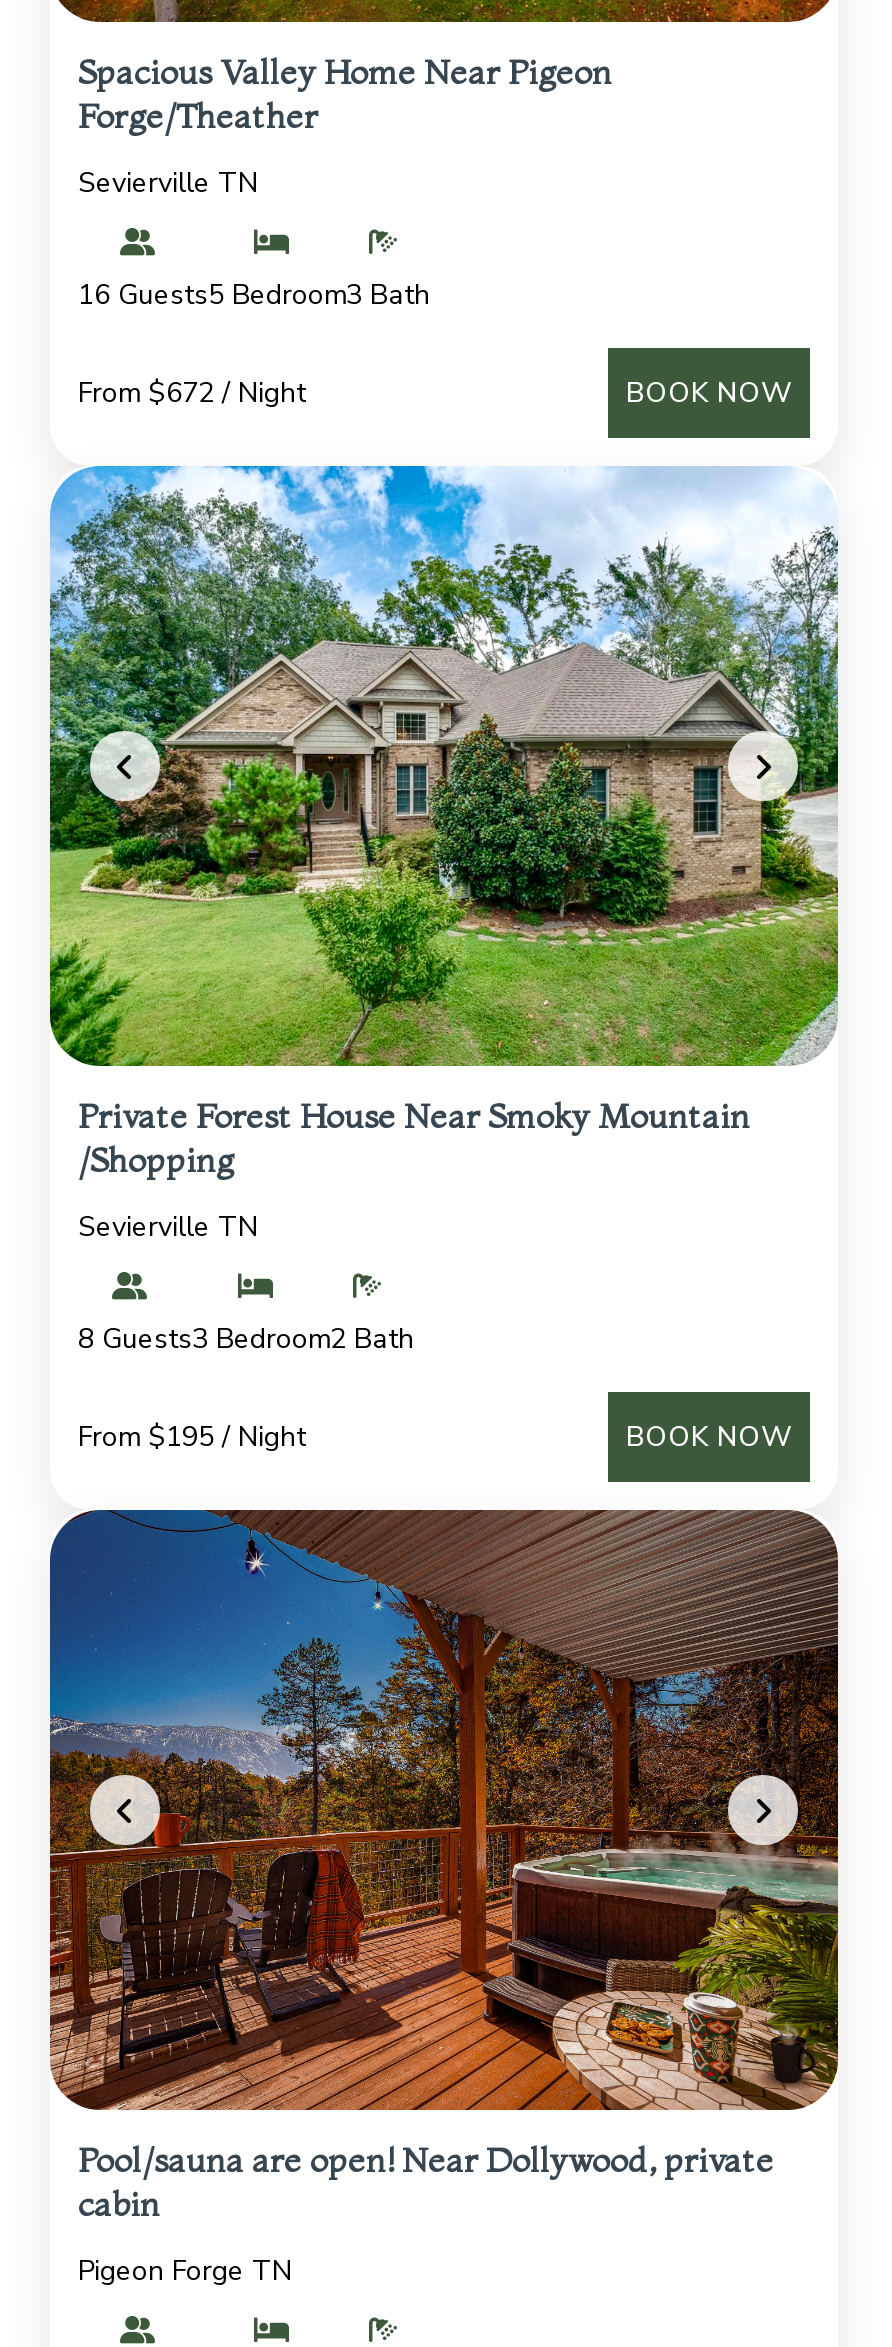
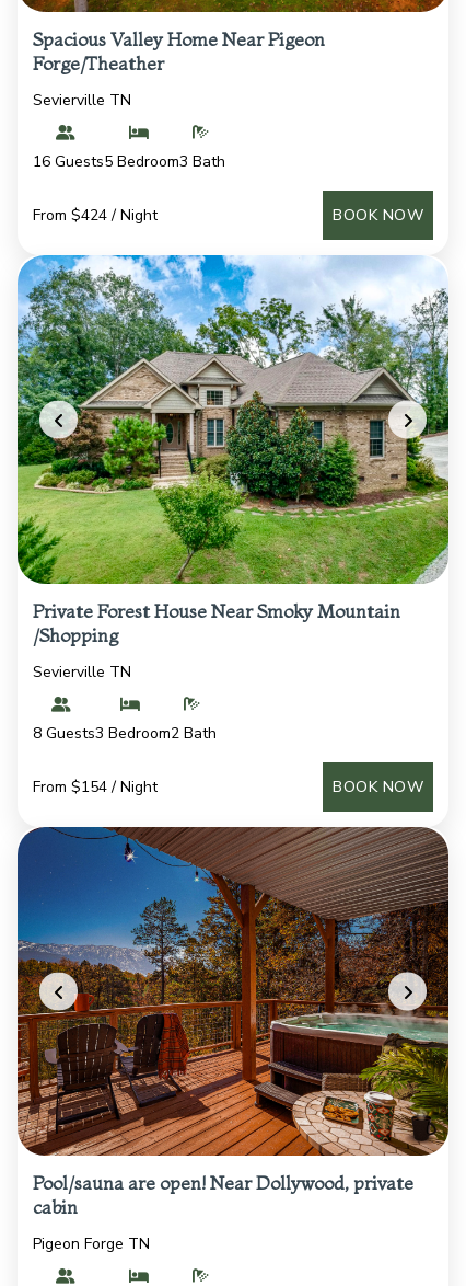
[78,373,306,411] From $672 / Night -> [33,204,158,225] From $424 / Night
[78,1417,306,1455] From $195 / Night -> [33,776,158,797] From $154 / Night

